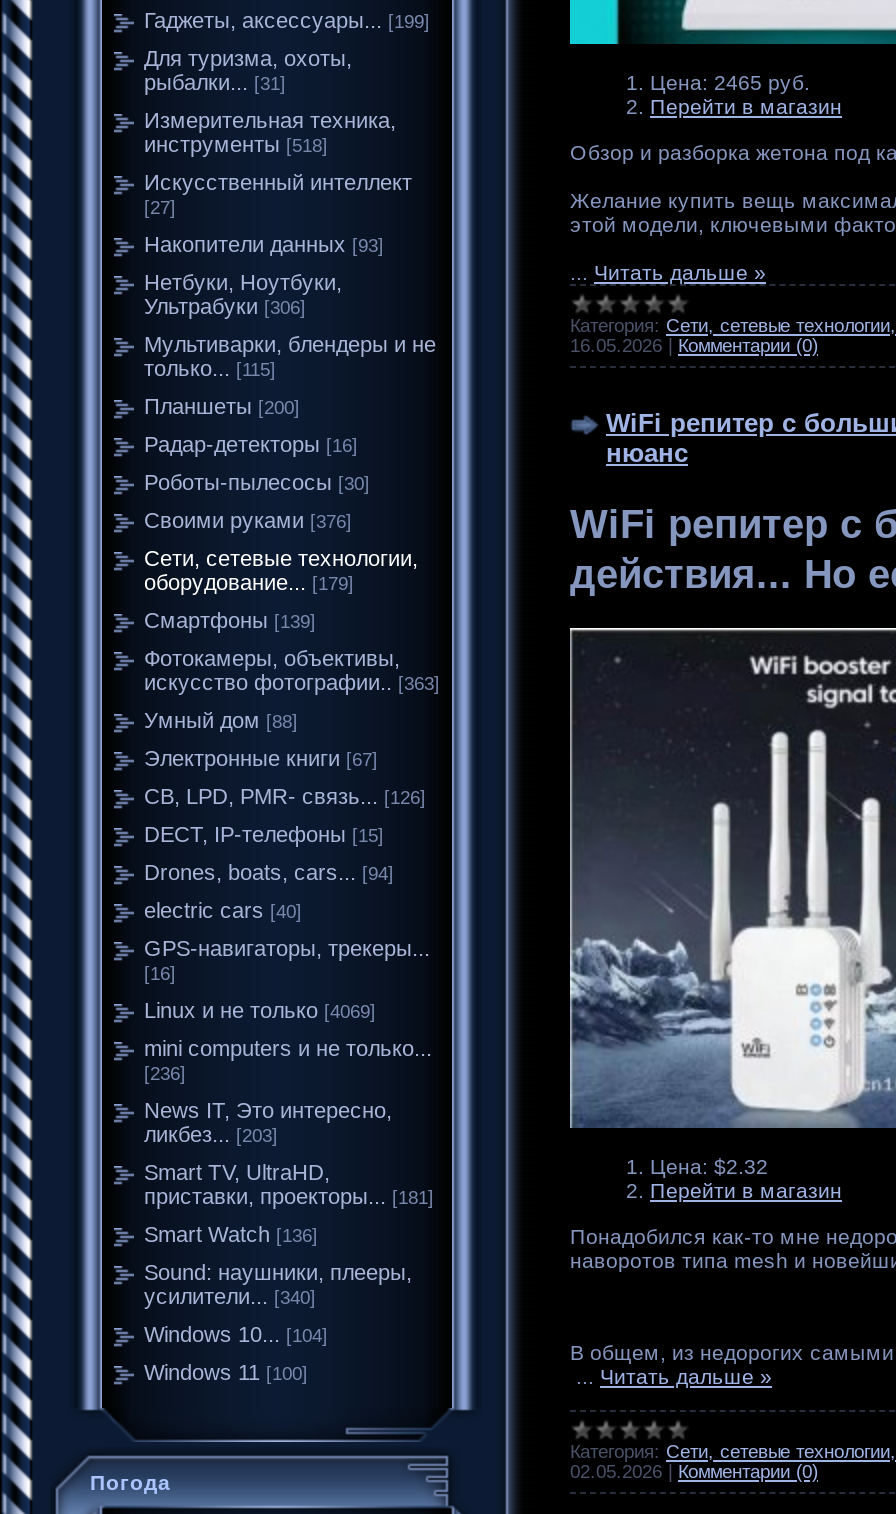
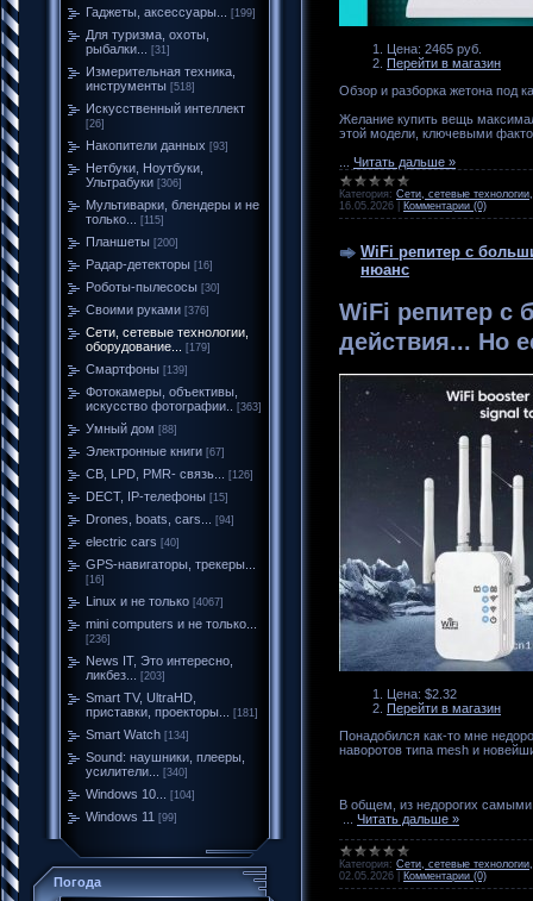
[144,198,176,218] [27] -> [86,118,105,130] [26]
[144,998,376,1022] Linux и не только [4069] -> [86,594,224,608] Linux и не только [4067]
[144,1222,318,1246] Smart Watch [136] -> [86,727,189,742] Smart Watch [134]
[144,1360,308,1384] Windows 11 [100] -> [86,809,177,824] Windows 11 [99]

